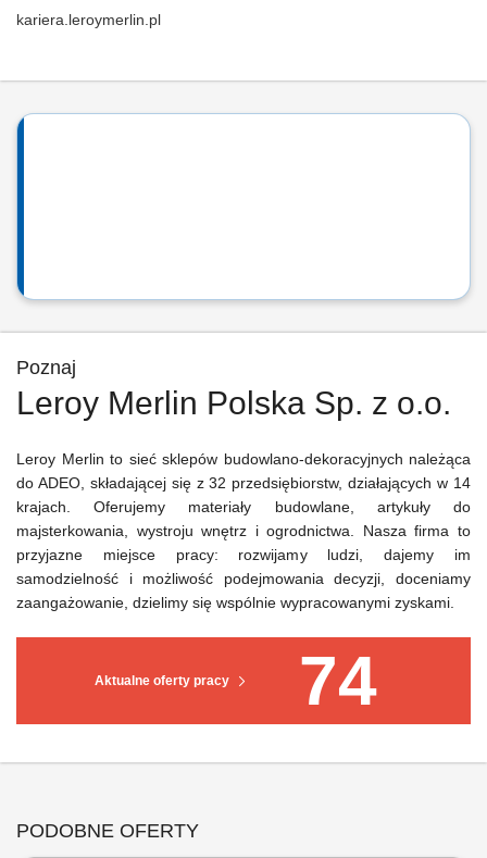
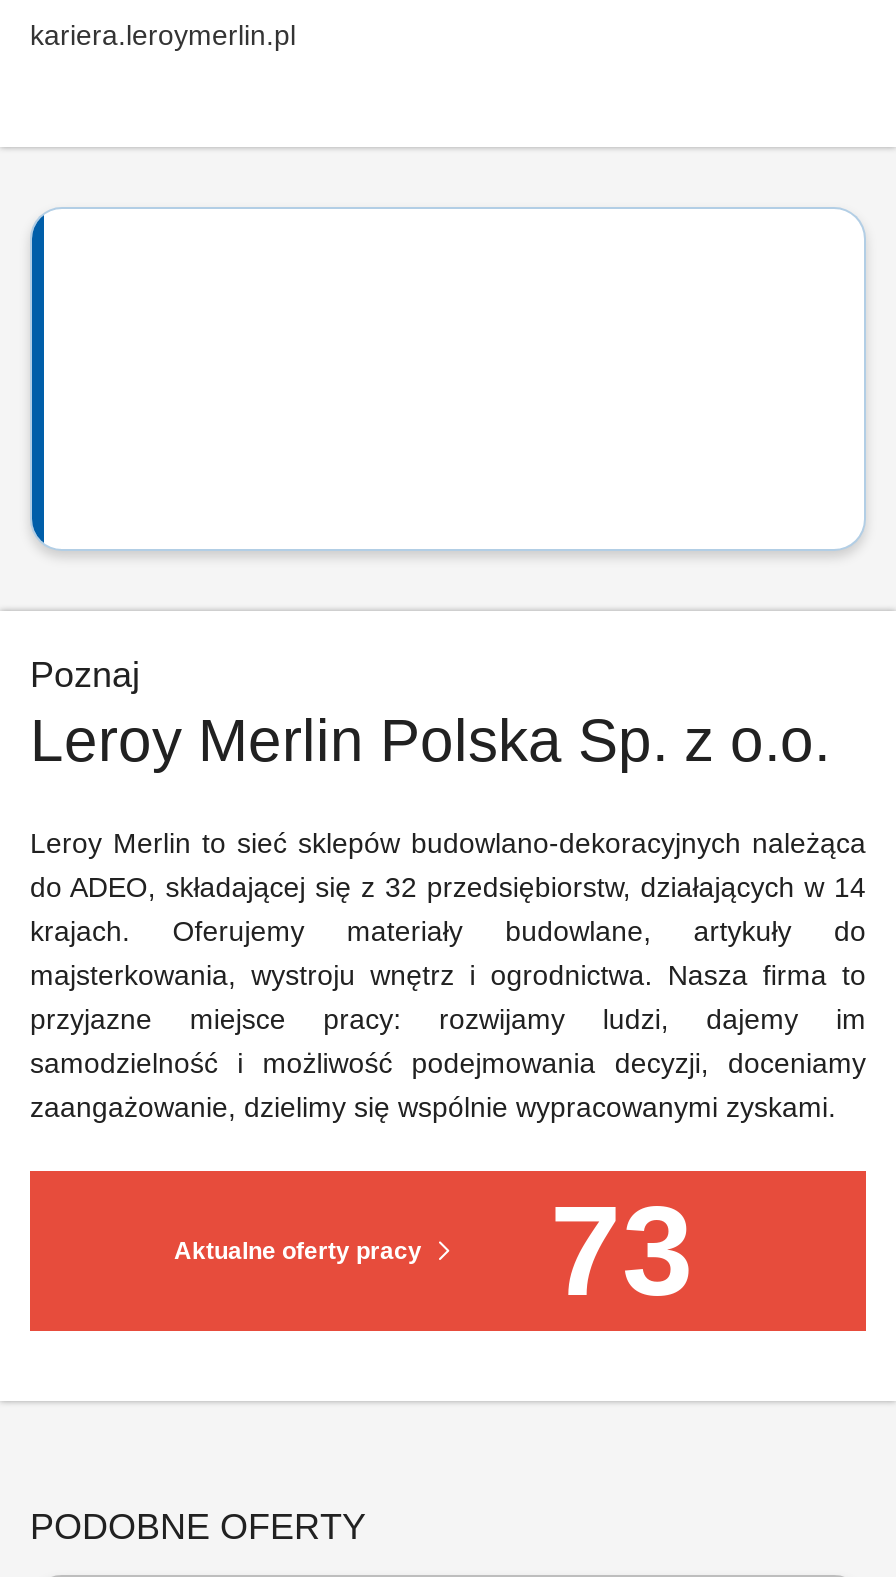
[299,642,377,720] 74 -> [550,1179,694,1323] 73

